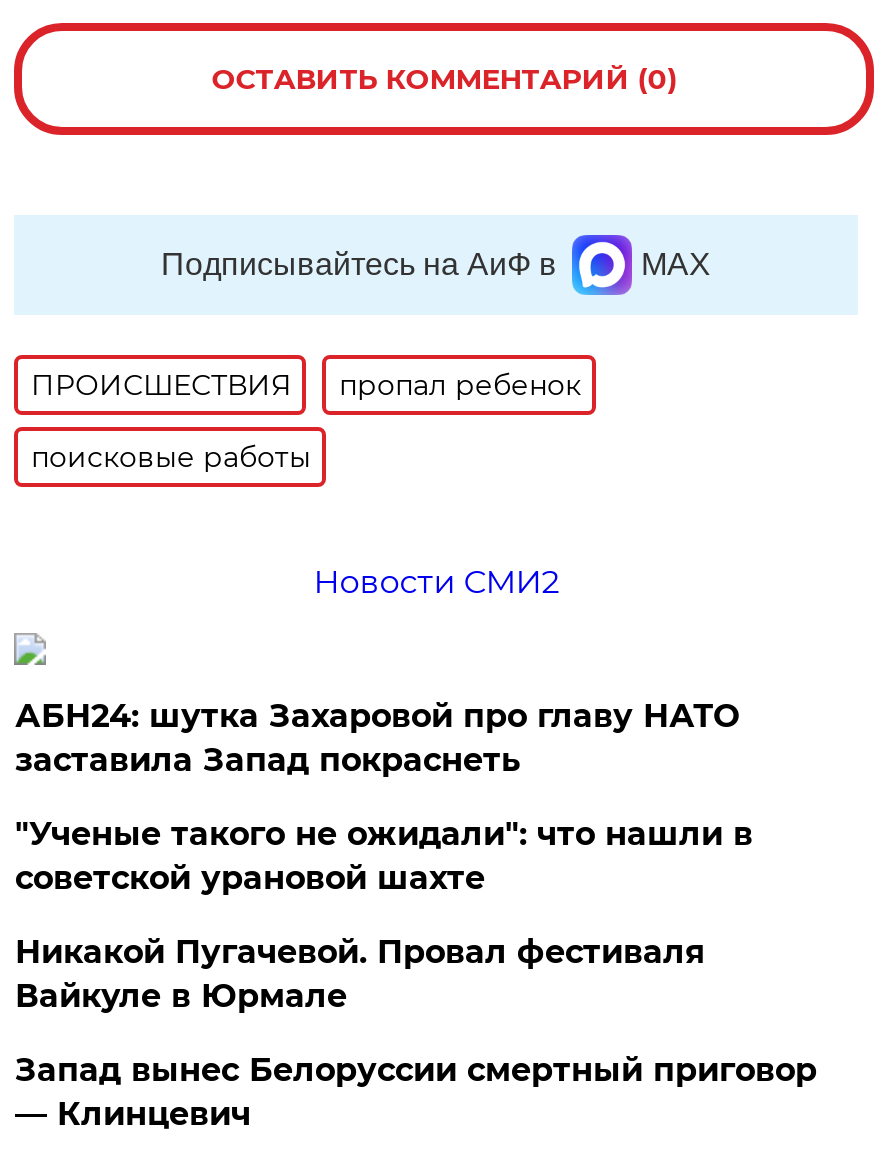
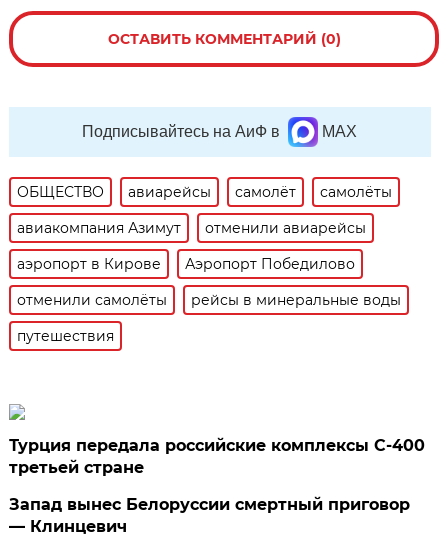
[31,367,581,403] ПРОИСШЕСТВИЯ | пропал ребенок -> [17,183,392,201] ОБЩЕСТВО | авиарейсы | самолёт | самолёты
[31,439,311,475] поисковые работы -> [17,219,366,237] авиакомпания Азимут | отменили авиарейсы
[313,563,559,601] Новости СМИ2 -> [17,255,355,273] аэропорт в Кирове | Аэропорт Победилово
[15,697,739,779] АБН24: шутка Захаровой про главу НАТО | заставила Запад покраснеть -> [17,291,401,309] отменили самолёты | рейсы в минеральные воды
[15,815,753,897] "Ученые такого не ожидали": что нашли в | советской урановой шахте -> [17,327,114,345] путешествия
[15,933,705,1015] Никакой Пугачевой. Провал фестиваля | Вайкуле в Юрмале -> [9,436,425,477] Турция передала российские комплексы С-400 | третьей стране

